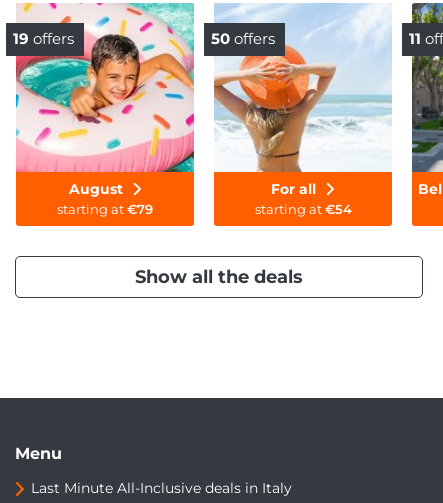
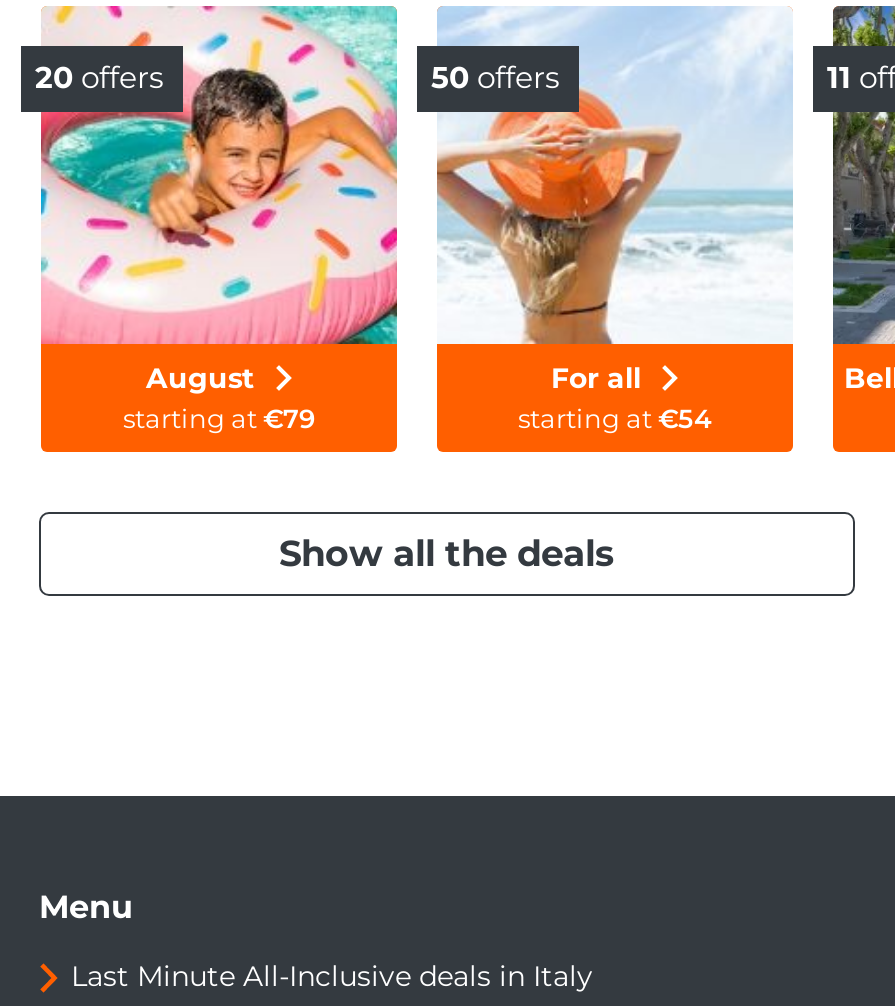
[13,29,74,48] 19 offers -> [35,58,163,96] 20 offers

